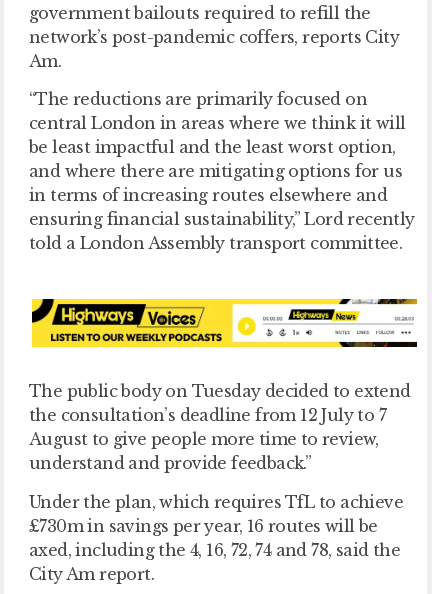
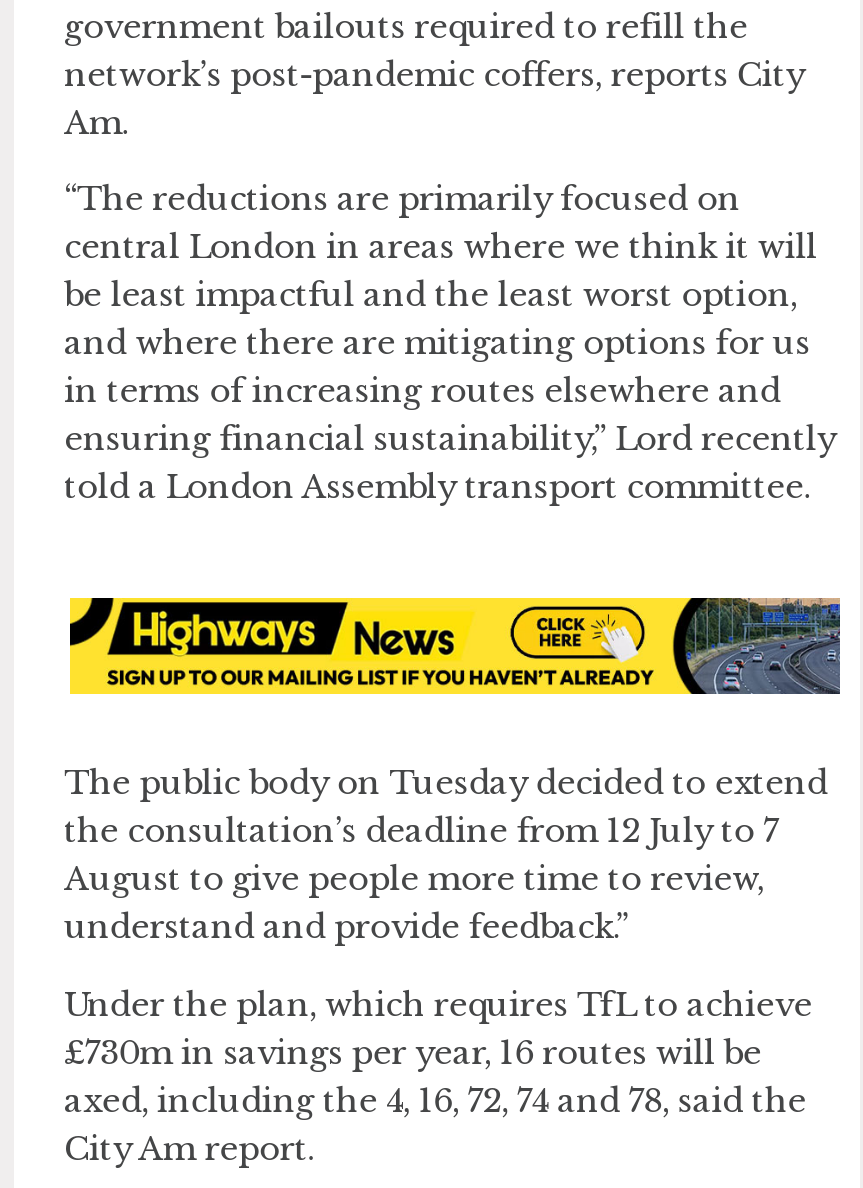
[51,298,418,348] [image] -> [106,596,842,696] [image]

